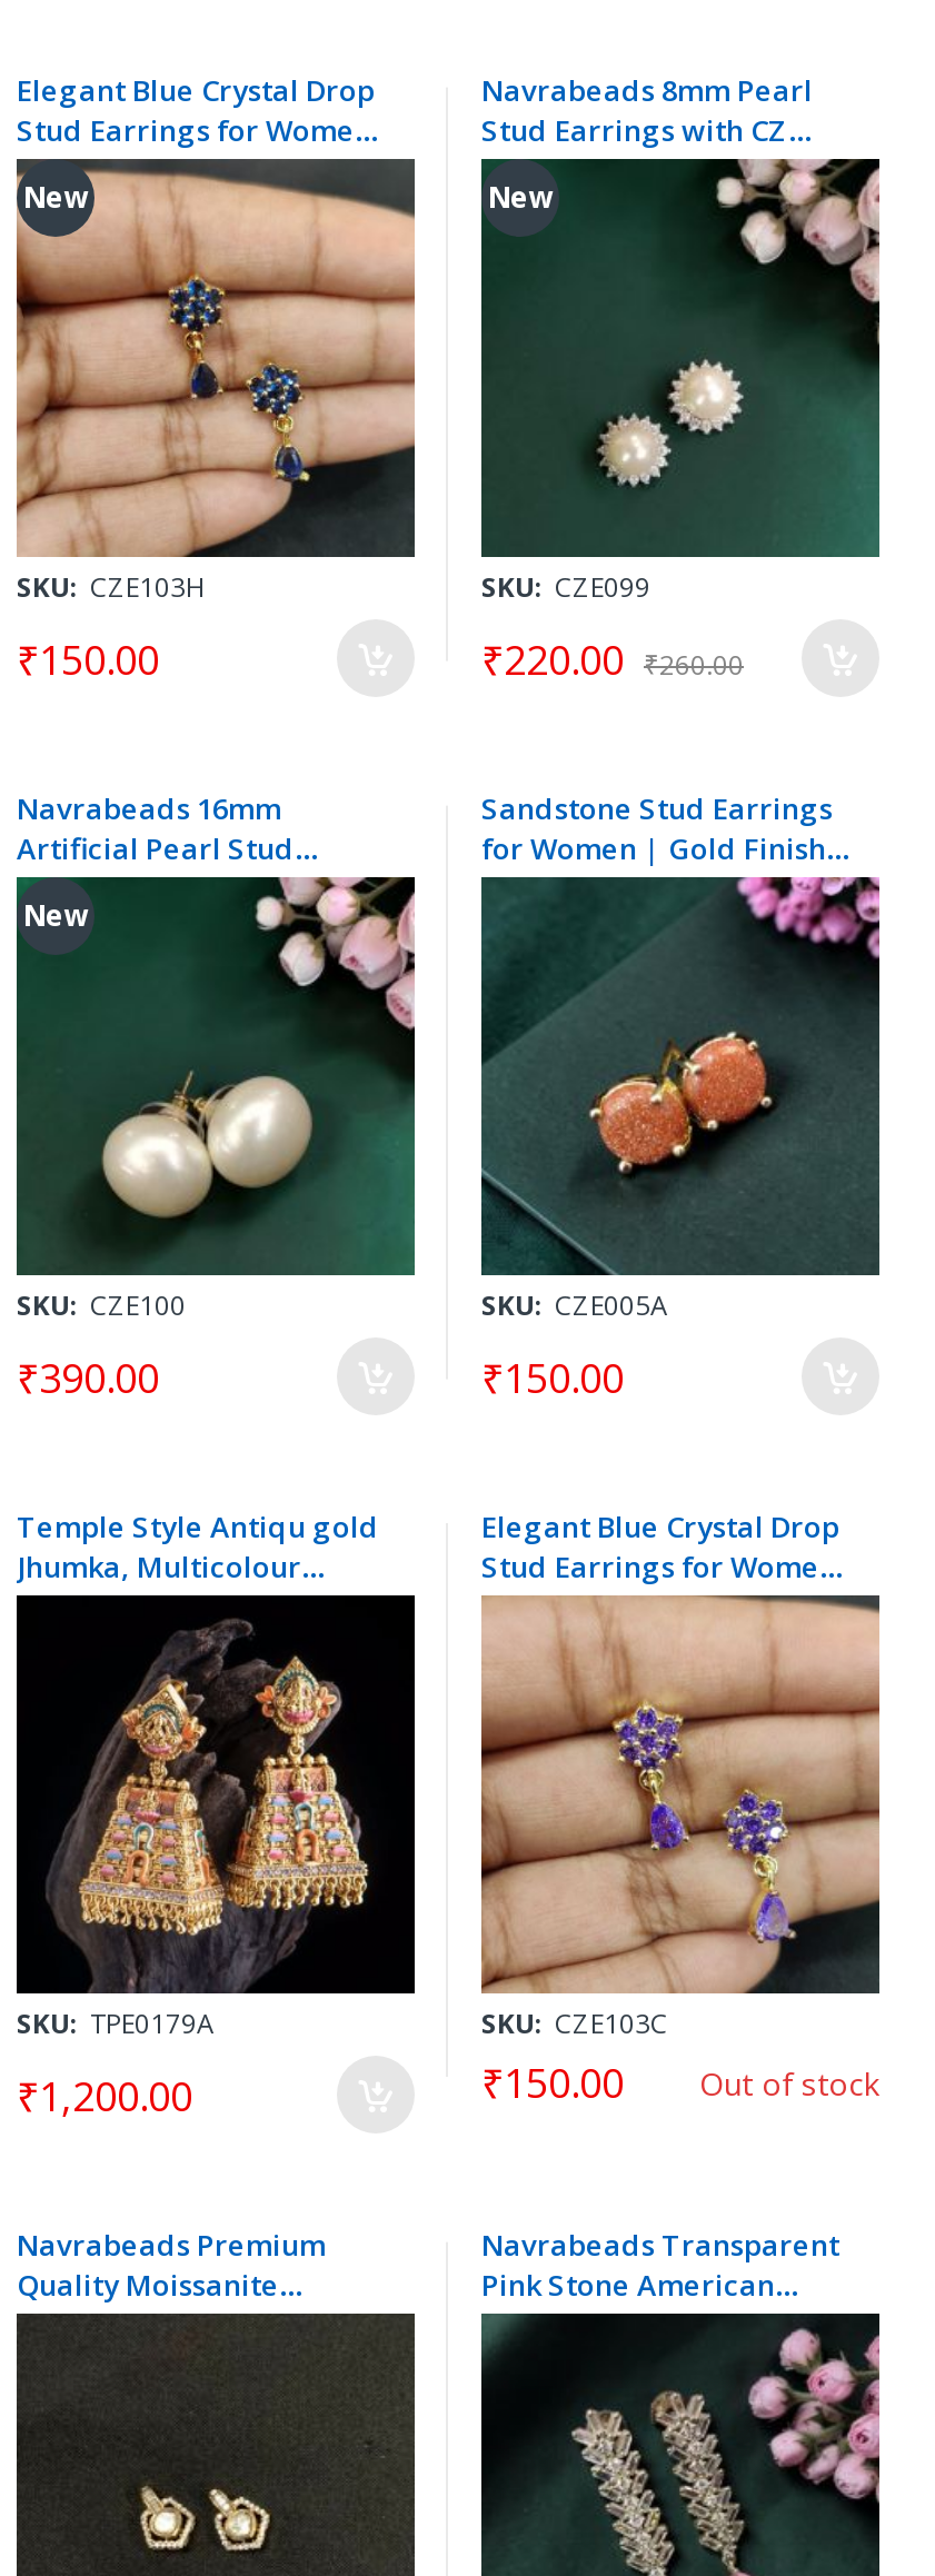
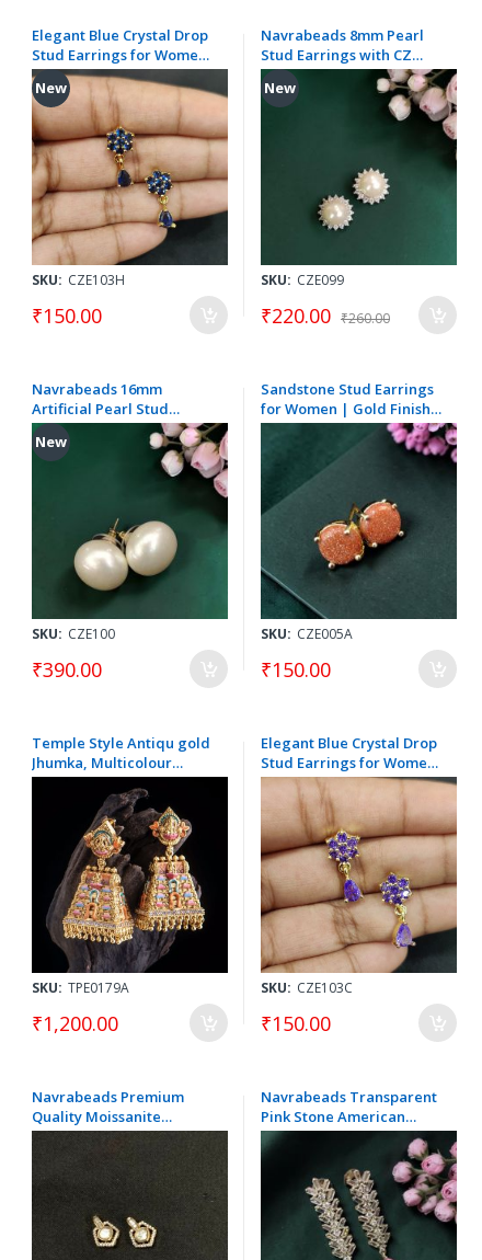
[699,2061,879,2103] Out of stock -> none

